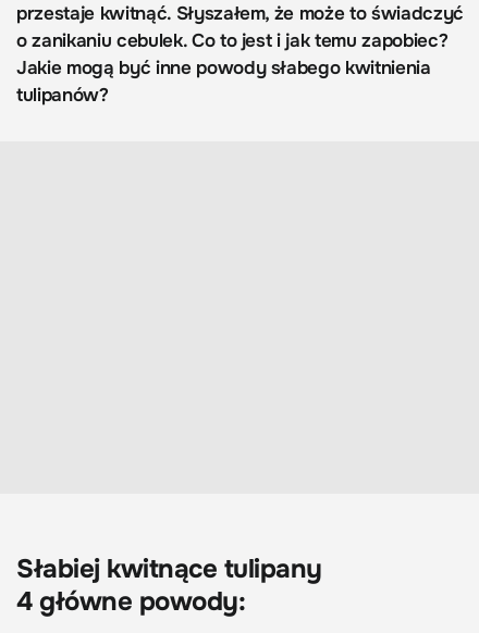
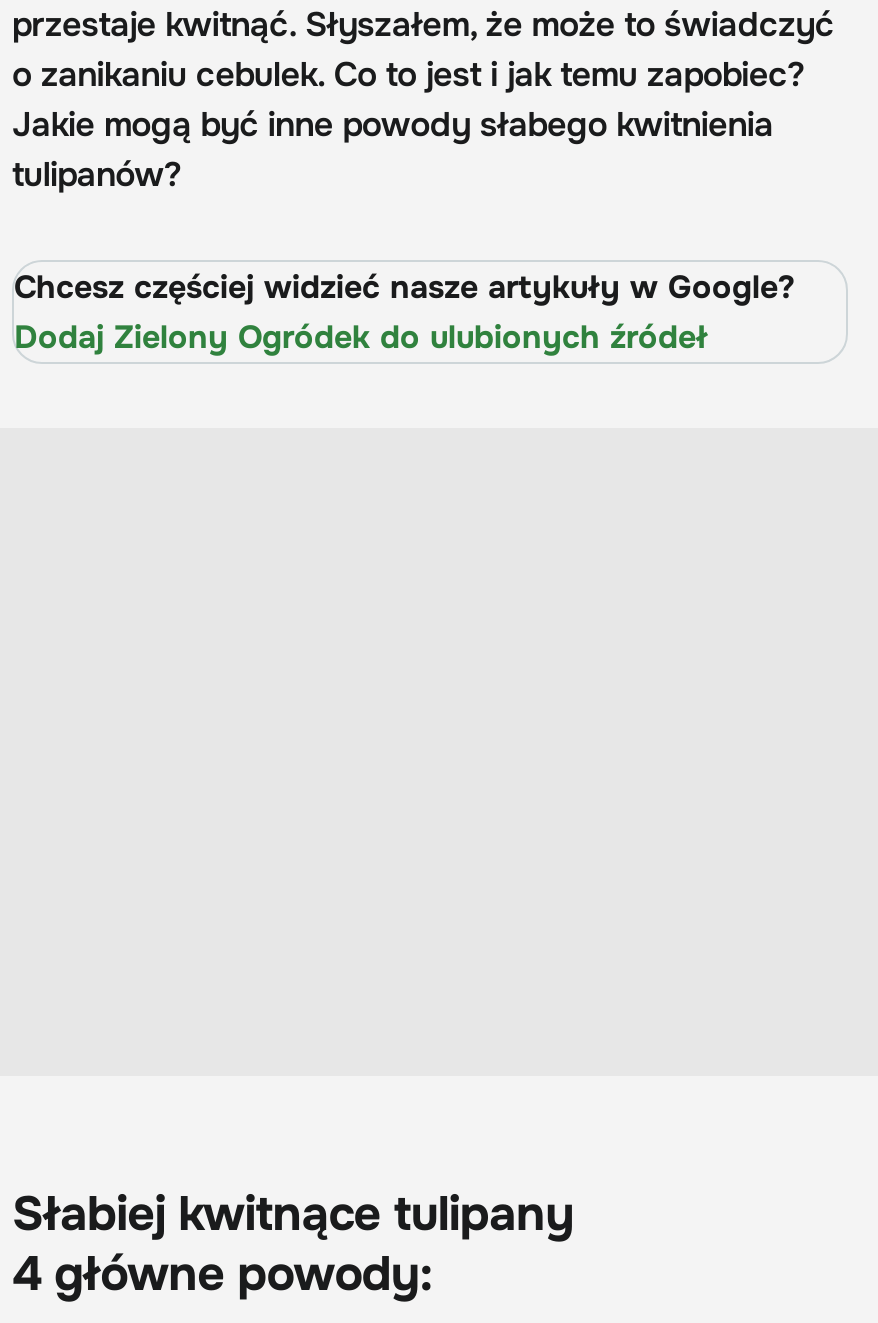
none -> [14,266,794,358] Chcesz częściej widzieć nasze artykuły w Google? | Dodaj Zielony Ogródek do ulubionych źródeł

